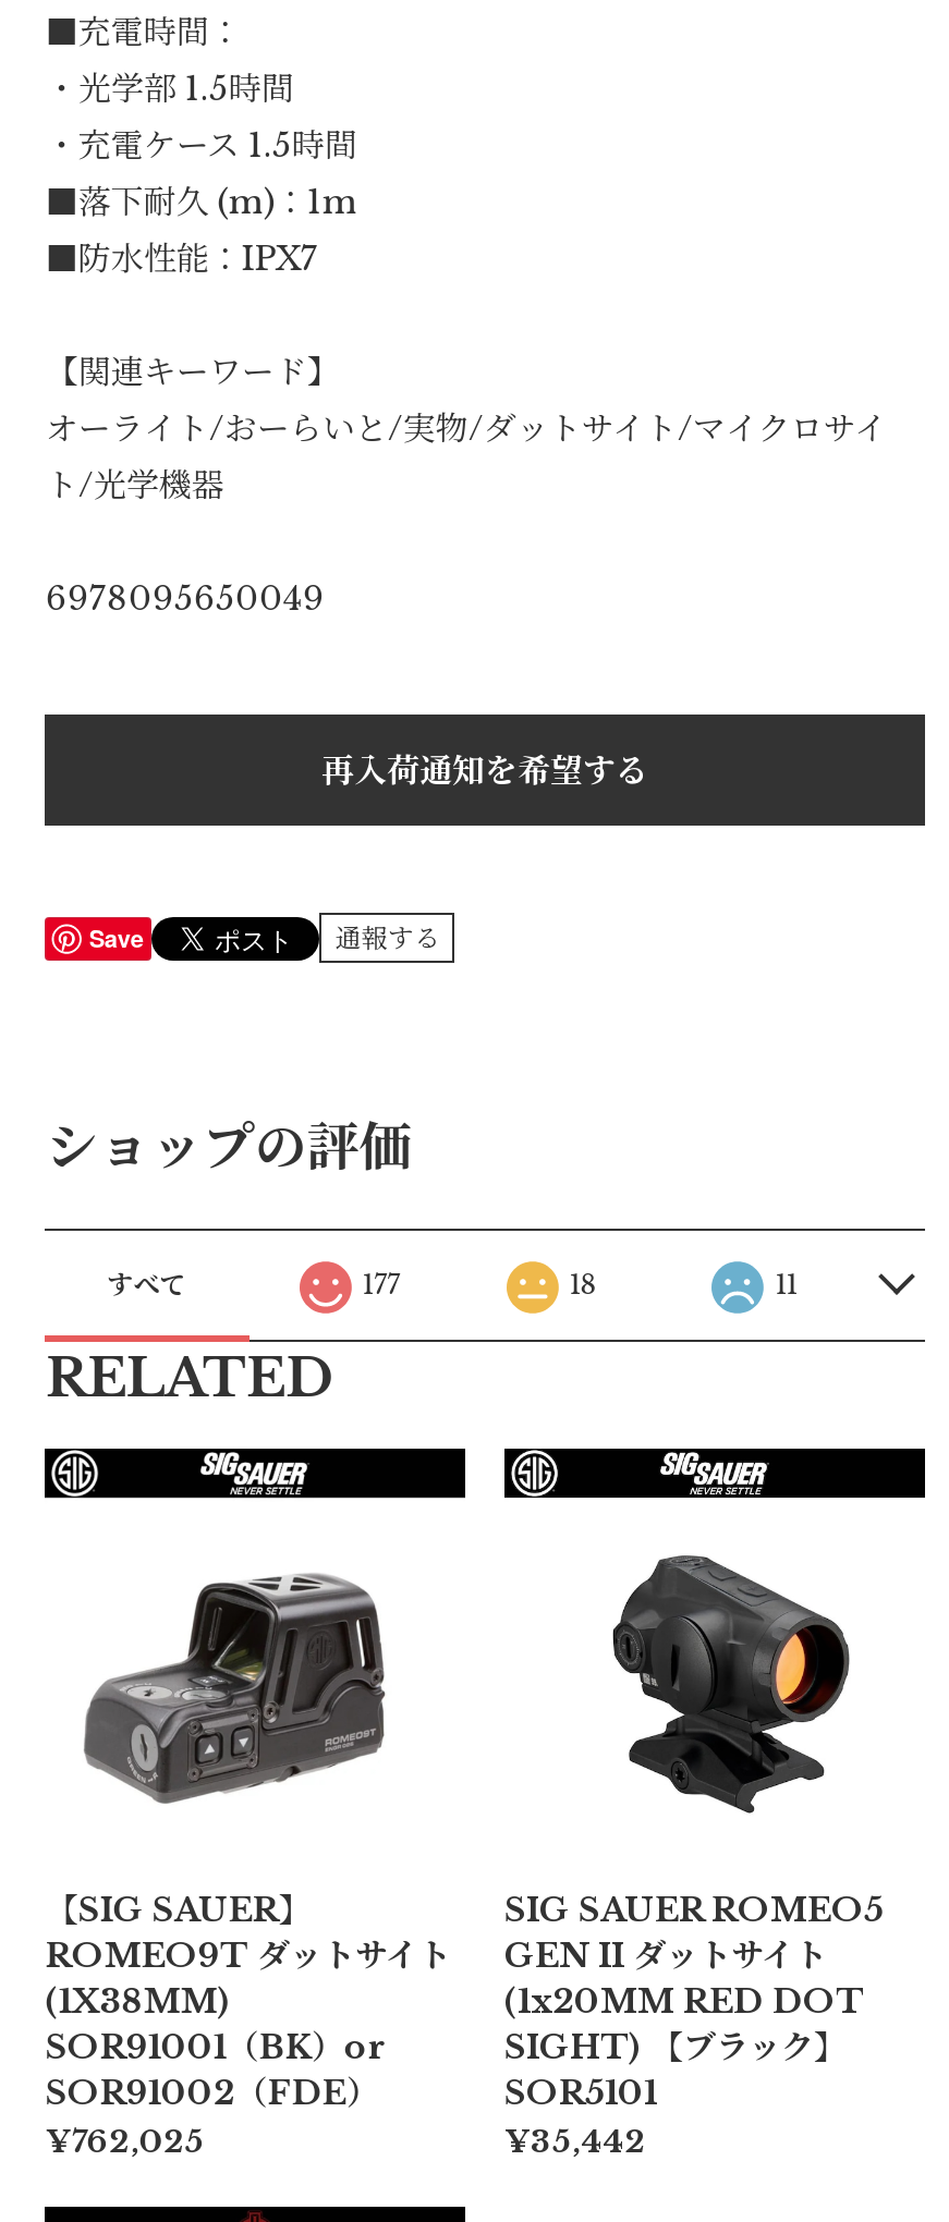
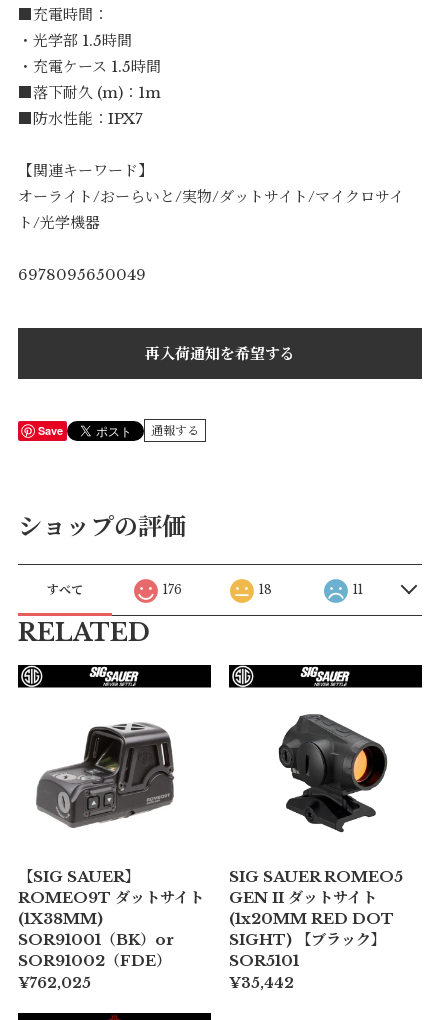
[363,1268,400,1301] 177 -> [163,582,182,597] 176

